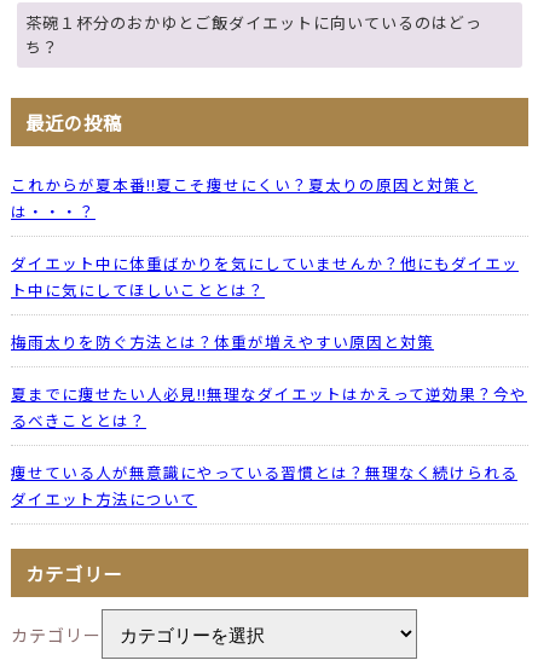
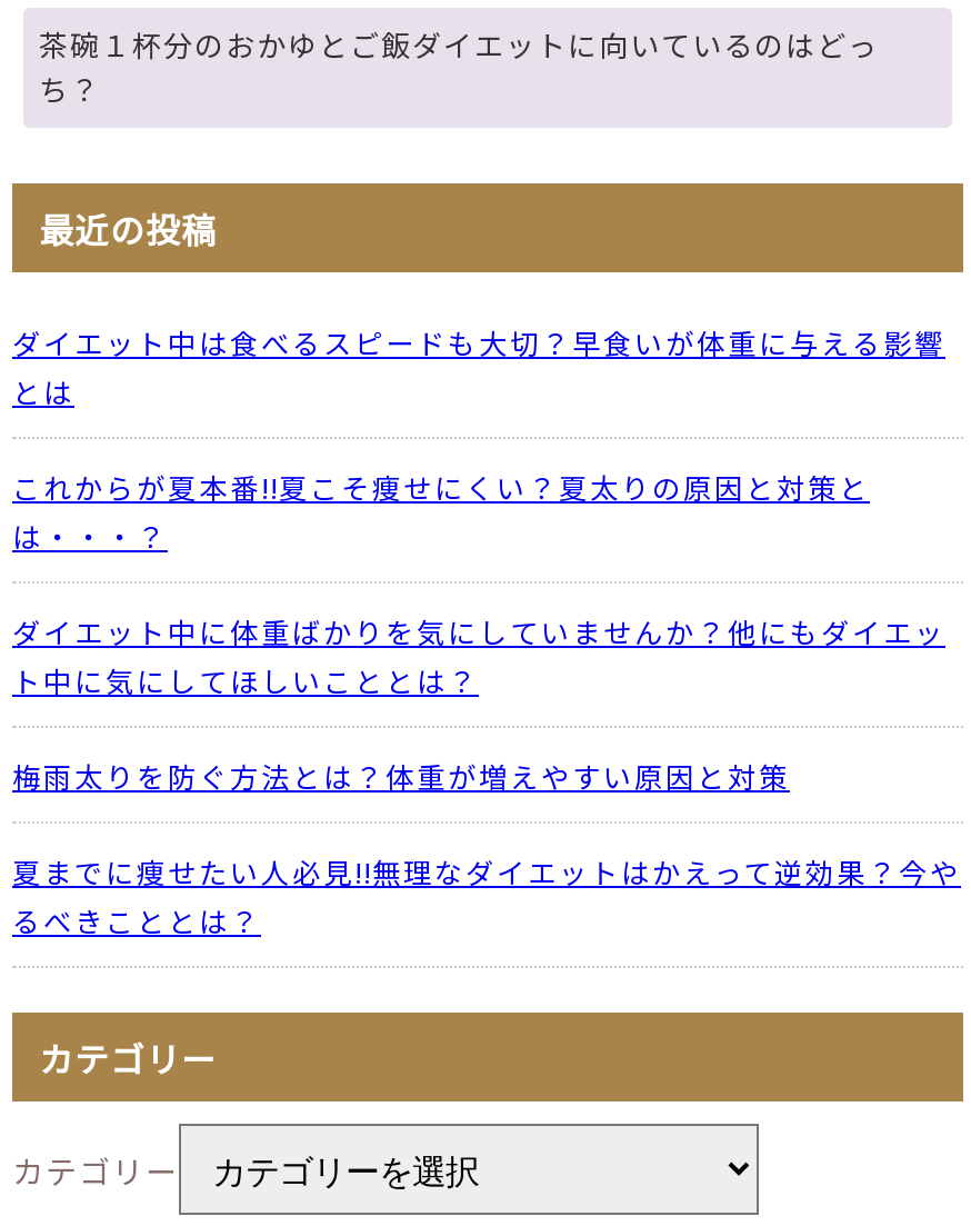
none -> [12,321,945,412] ダイエット中は食べるスピードも大切？早食いが体重に与える影響 | とは
moved [11,172,527,431] -> [12,465,961,941]: これからが夏本番!!夏こそ痩せにくい？夏太りの原因と対策と | は・・・？ | ダイエット中に体重ばかりを気にしていませんか？他にもダイエッ | ト中に気にしてほしいこととは？ | 梅雨太りを防ぐ方法とは？体重が増えやすい原因と対策 | 夏までに痩せたい人必見!!無理なダイエットはかえって逆効果？今や | るべきこととは？
[11,460,517,510] 痩せている人が無意識にやっている習慣とは？無理なく続けられる | ダイエット方法について -> none

